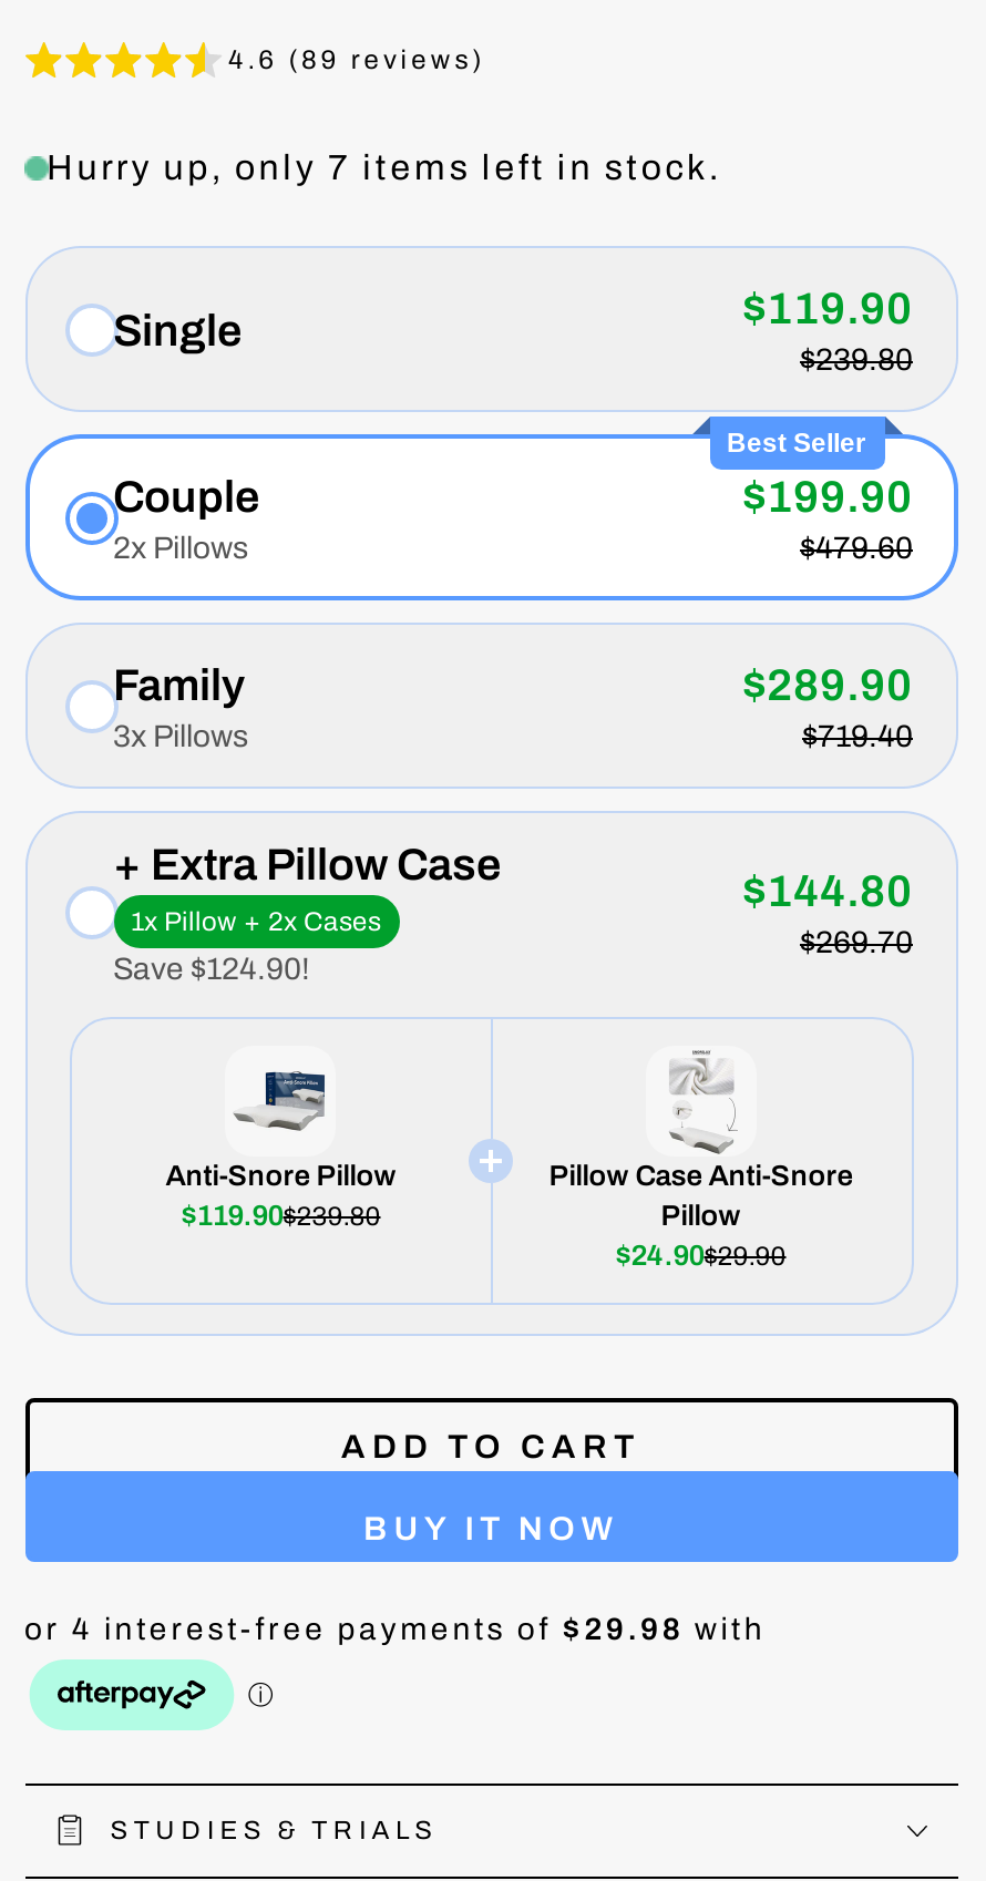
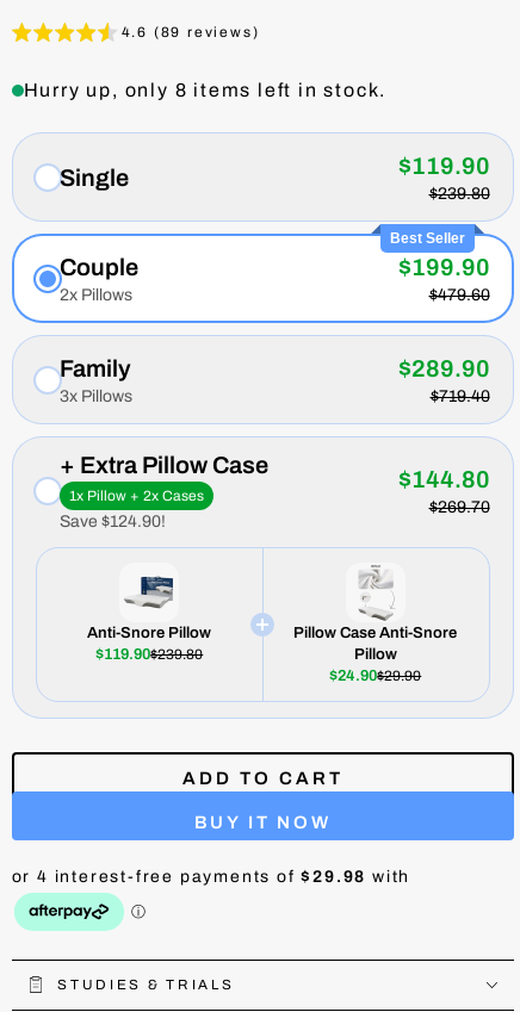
[47,149,721,187] Hurry up, only 7 items left in stock. -> [23,80,387,101] Hurry up, only 8 items left in stock.

